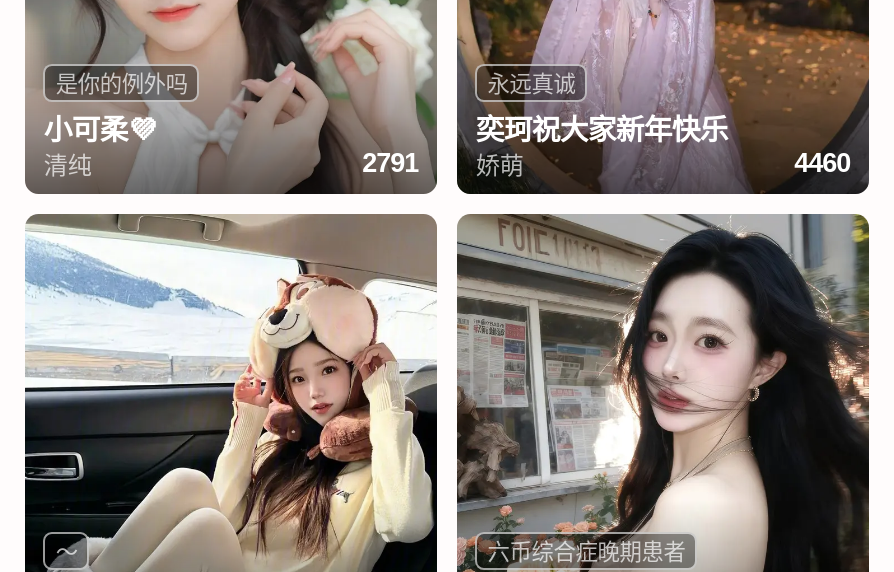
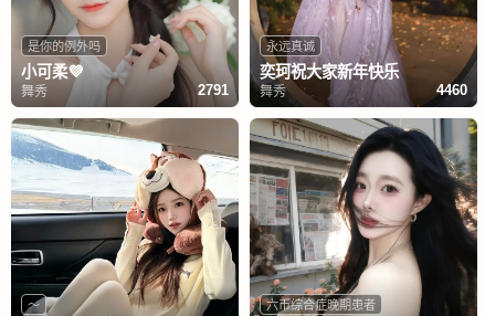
[44,146,92,180] 清纯 -> [21,81,48,99] 舞秀
[476,146,524,180] 娇萌 -> [260,81,286,99] 舞秀

